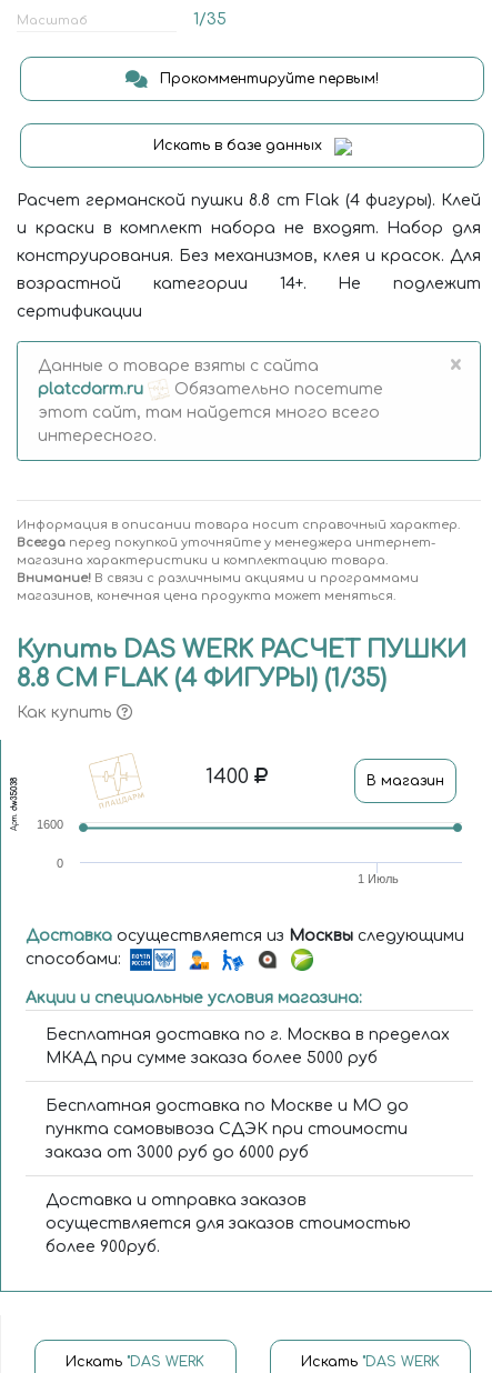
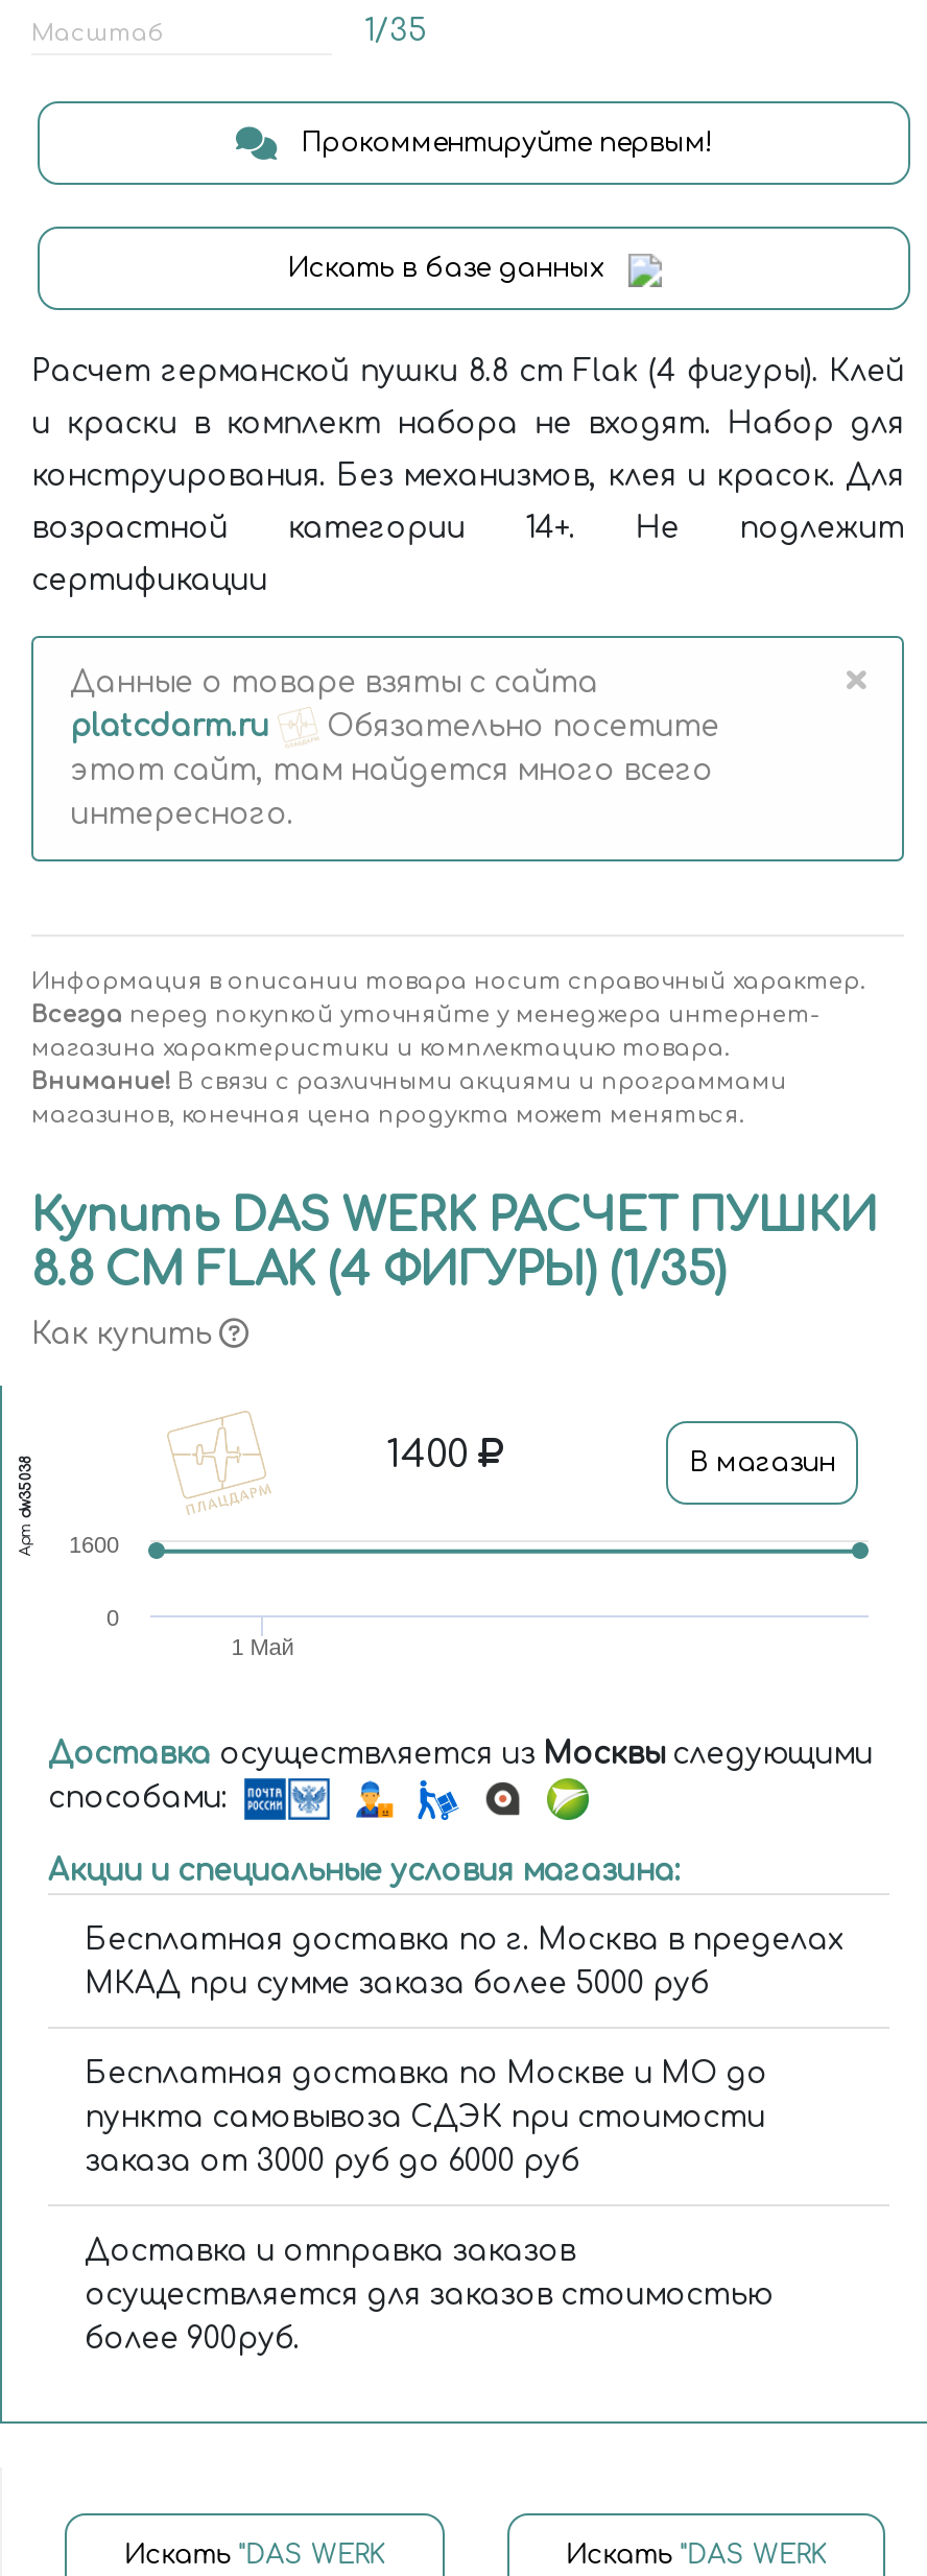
[357,872,398,885] 1 Июль -> [231,1634,294,1660] 1 Май

